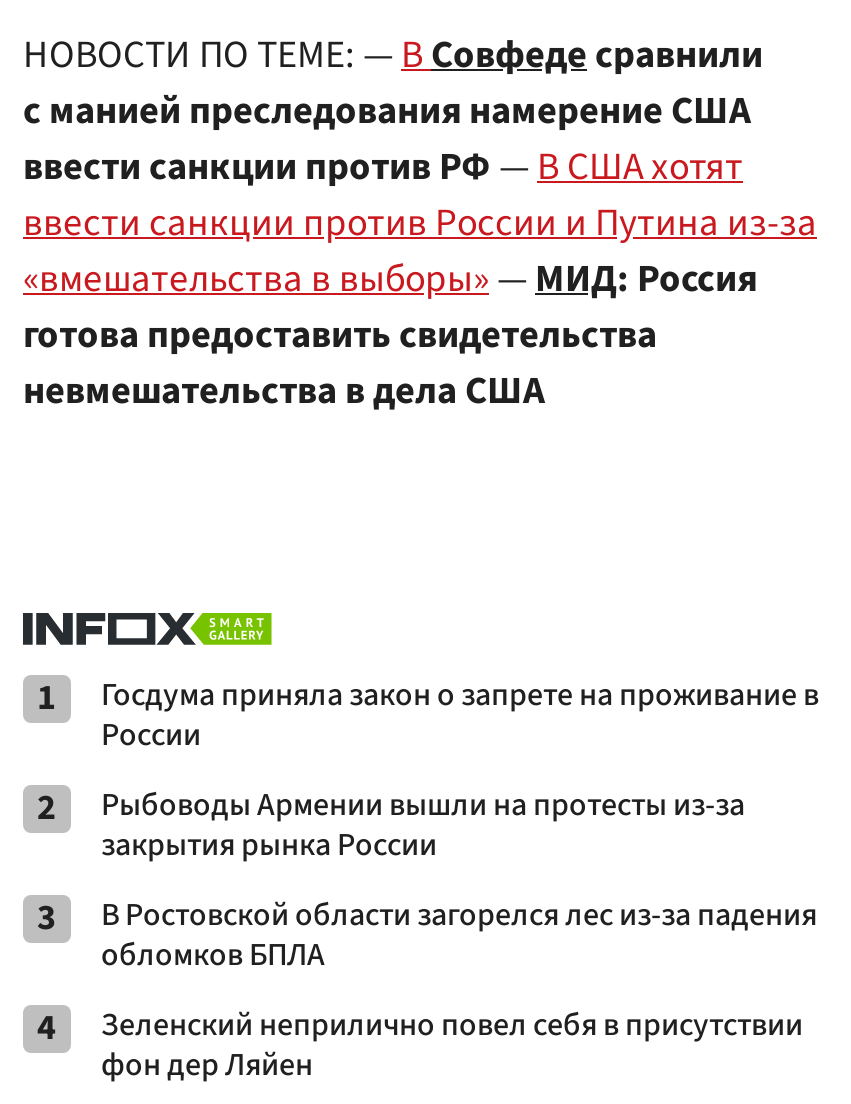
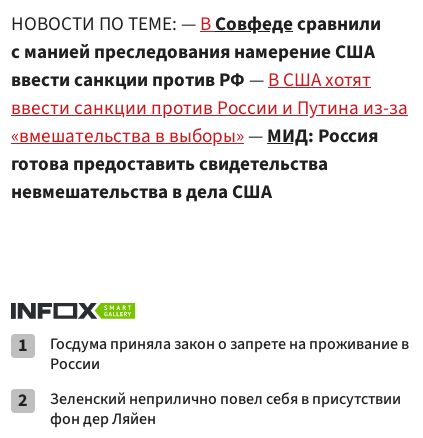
[37,783,817,1053] Рыбоводы Армении вышли на протесты из-за | закрытия рынка России | 3 | В Ростовской области загорелся лес из-за падения | обломков БПЛА | 4 -> none

